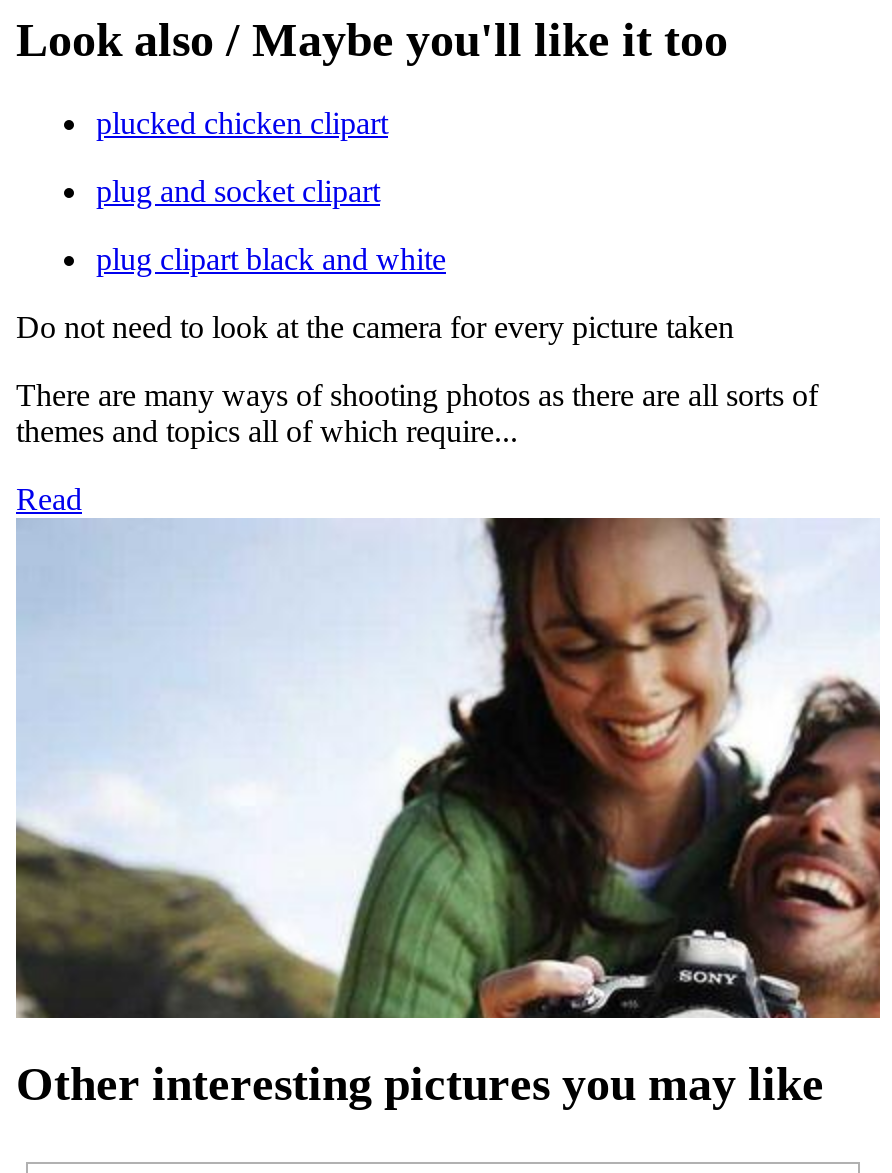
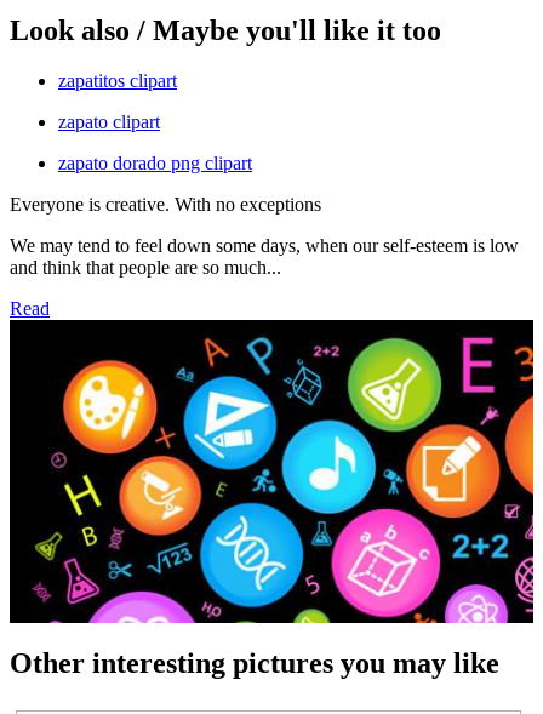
[96,107,388,141] plucked chicken clipart -> [58,71,177,92] zapatitos clipart
[96,175,380,209] plug and socket clipart -> [58,112,160,133] zapato clipart
[96,243,446,277] plug clipart black and white -> [58,153,252,174] zapato dorado png clipart
[16,311,734,345] Do not need to look at the camera for every picture taken -> [10,195,321,215] Everyone is creative. With no exceptions
[16,379,818,449] There are many ways of shooting photos as there are all sorts of | themes and topics all of which require... -> [10,236,519,278] We may tend to feel down some days, when our self-esteem is low | and think that people are so much...
[14,516,882,1020] [image] -> [8,319,535,624] [image]

